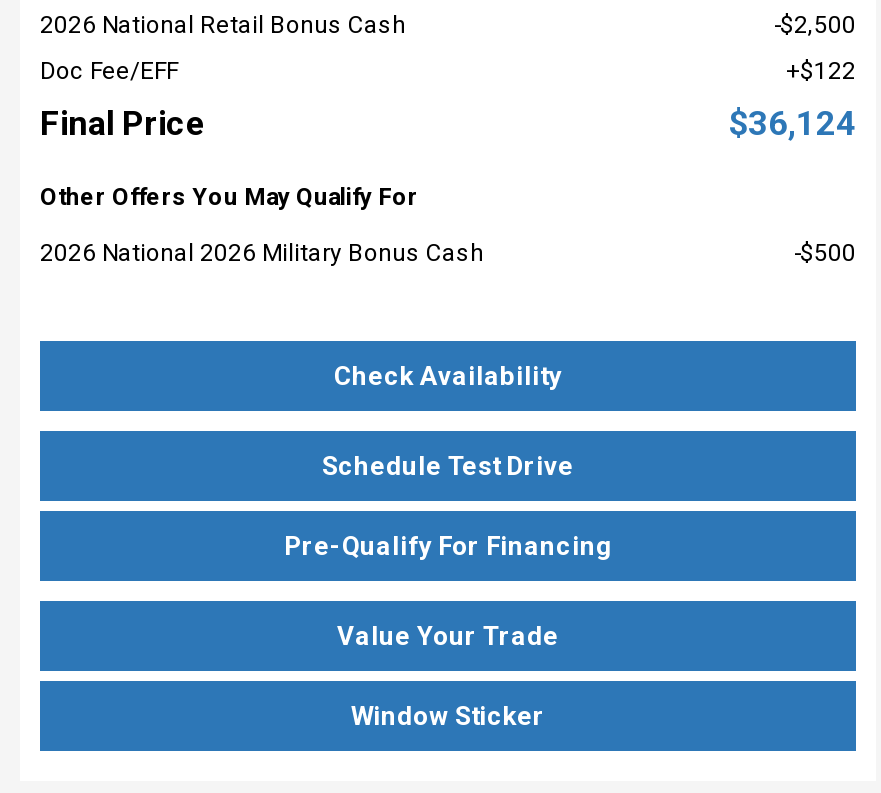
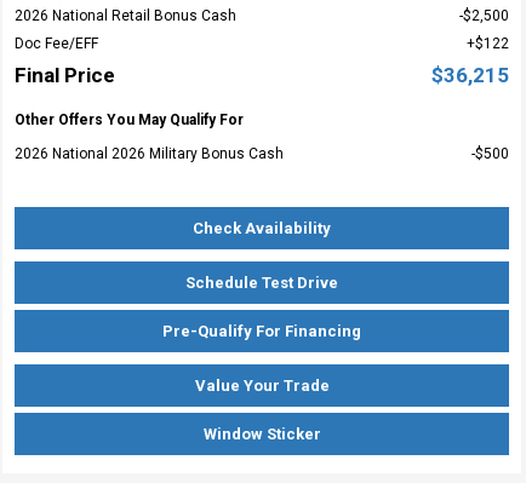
[728,103,856,143] $36,124 -> [431,62,509,87] $36,215

